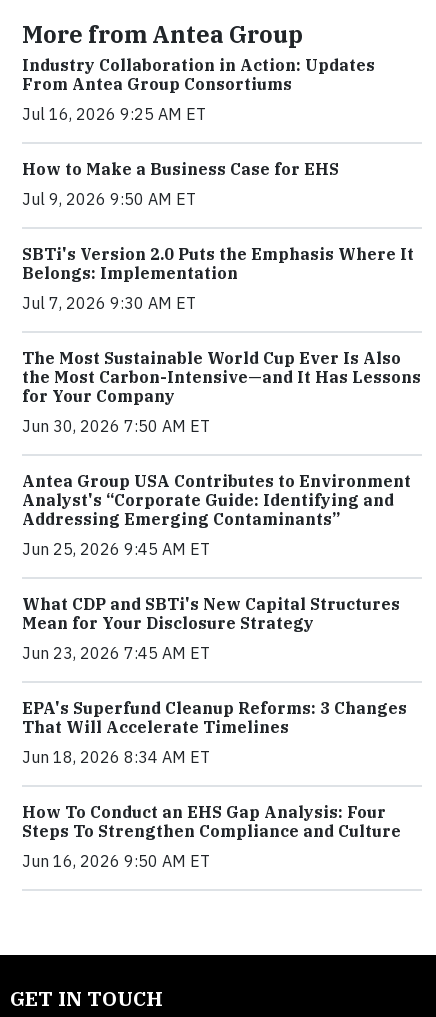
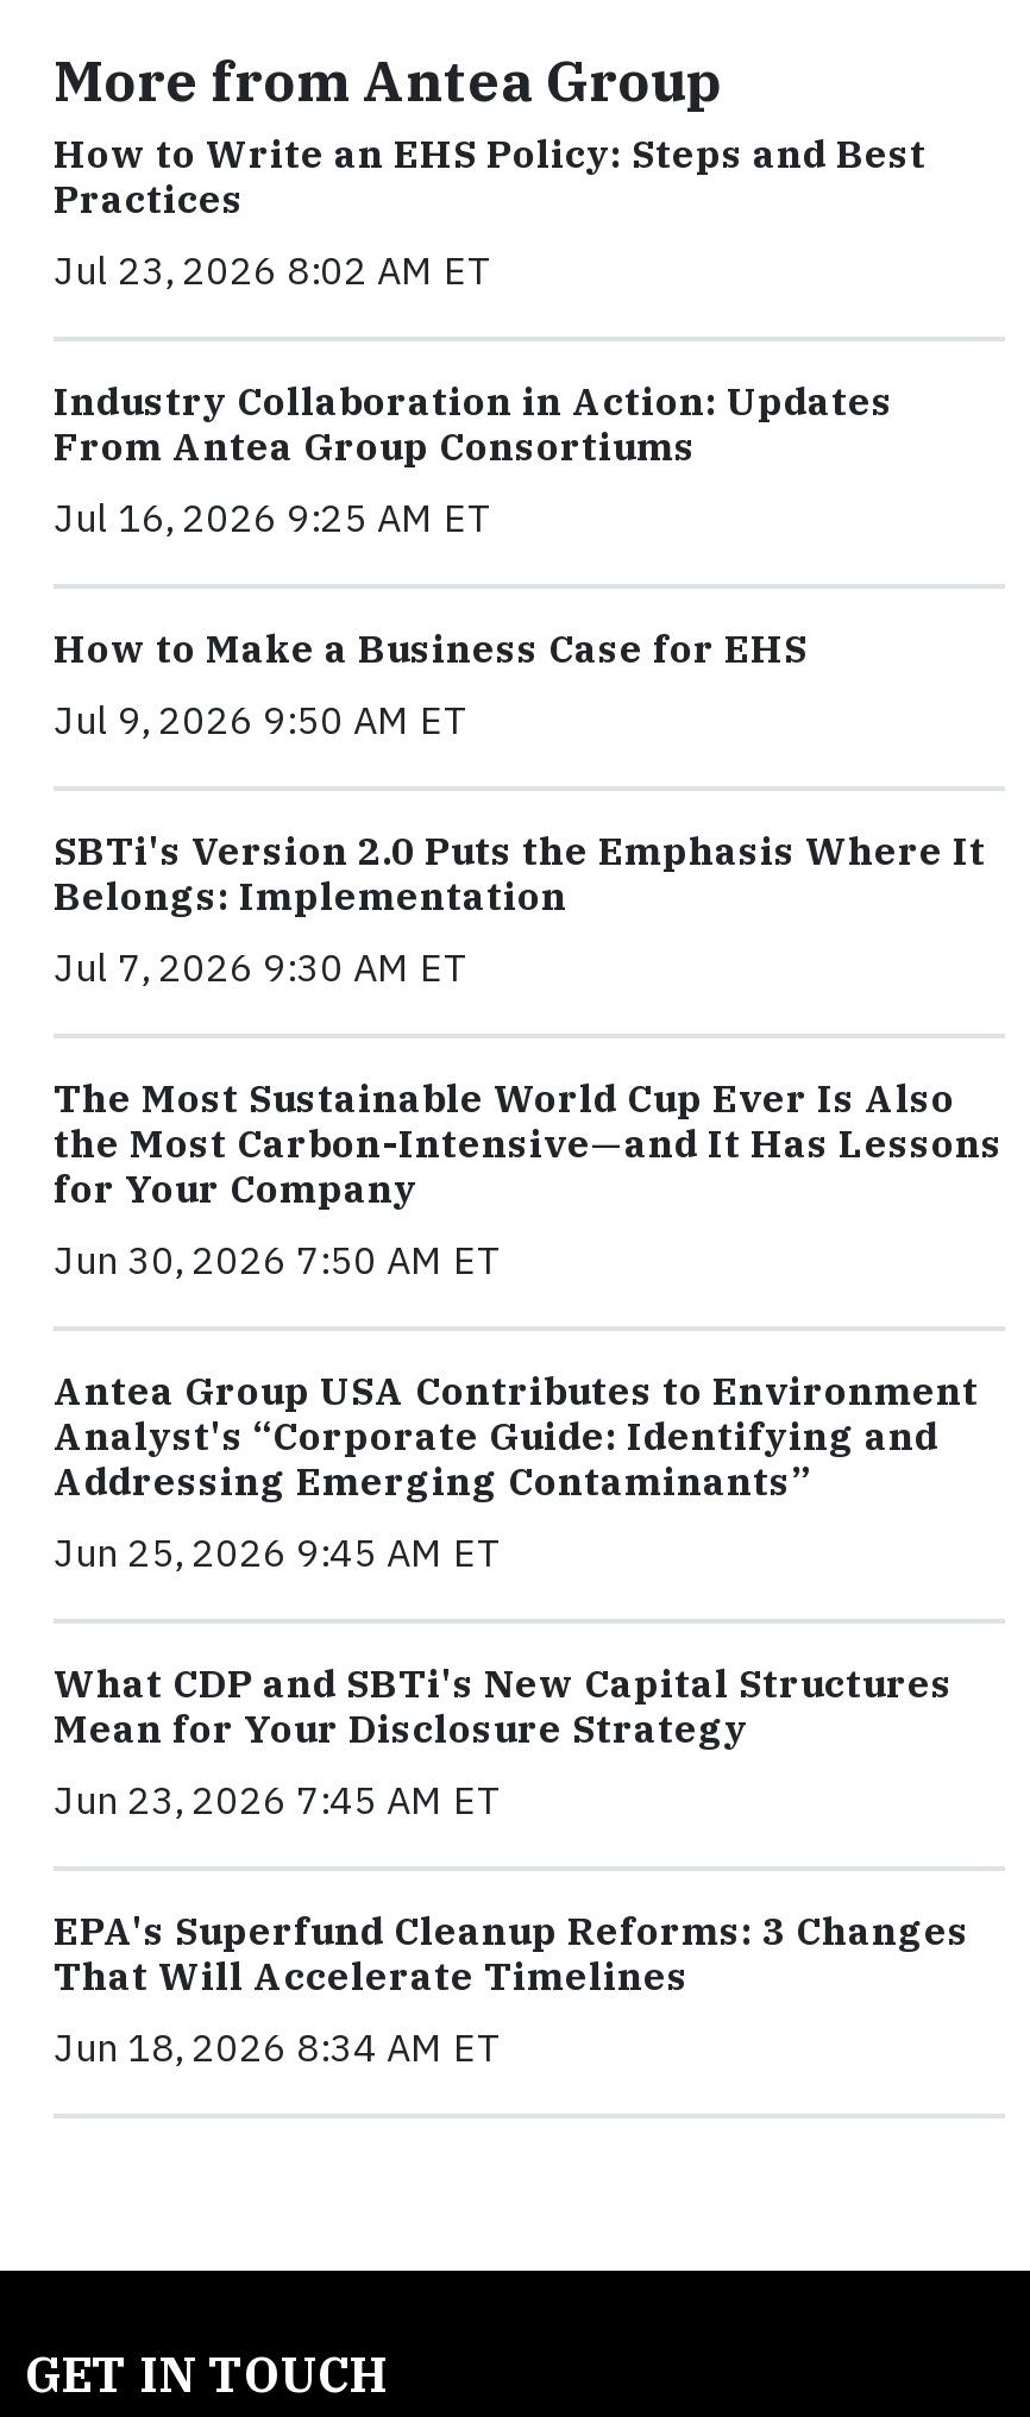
none -> [54,129,927,293] How to Write an EHS Policy: Steps and Best | Practices | Jul 23, 2026 8:02 AM ET
moved [22,55,421,767] -> [54,376,1003,2070]: Industry Collaboration in Action: Updates | From Antea Group Consortiums | Jul 16, 2026 9:25 AM ET | ... | That Will Accelerate Timelines | Jun 18, 2026 8:34 AM ET
[22,802,401,871] How To Conduct an EHS Gap Analysis: Four | Steps To Strengthen Compliance and Culture | Jun 16, 2026 9:50 AM ET -> none

